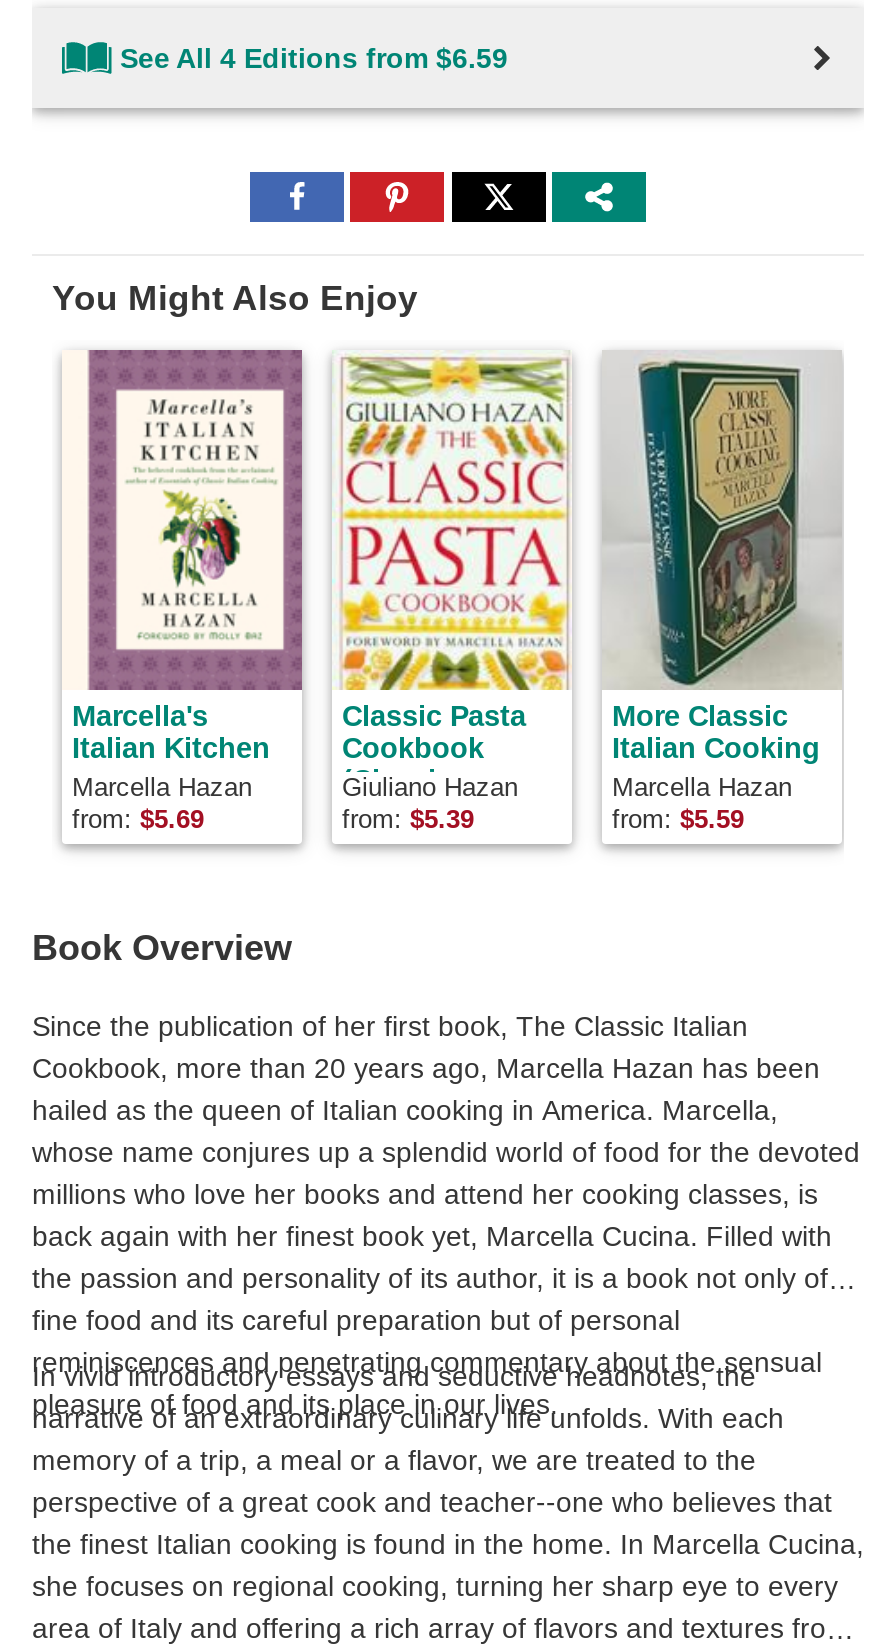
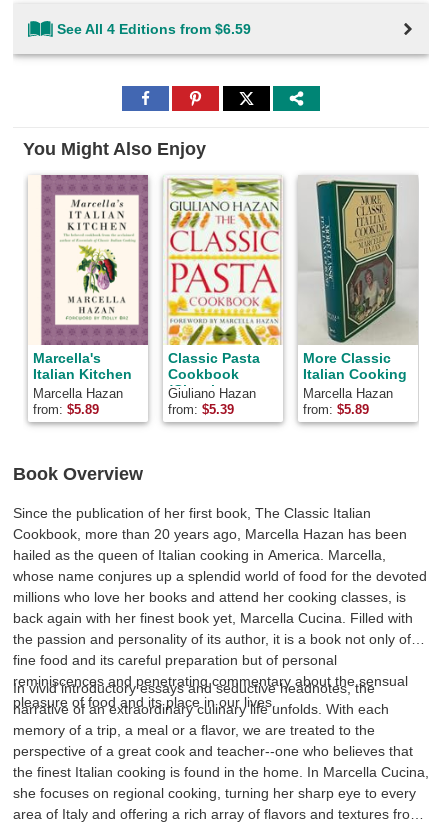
[72,805,204,835] from: $5.69 -> [33,402,99,417] from: $5.89
[612,805,744,835] from: $5.59 -> [303,402,369,417] from: $5.89

